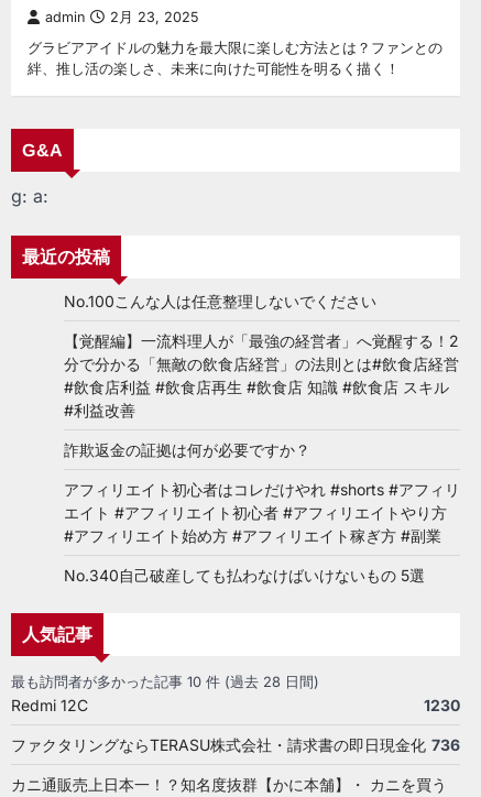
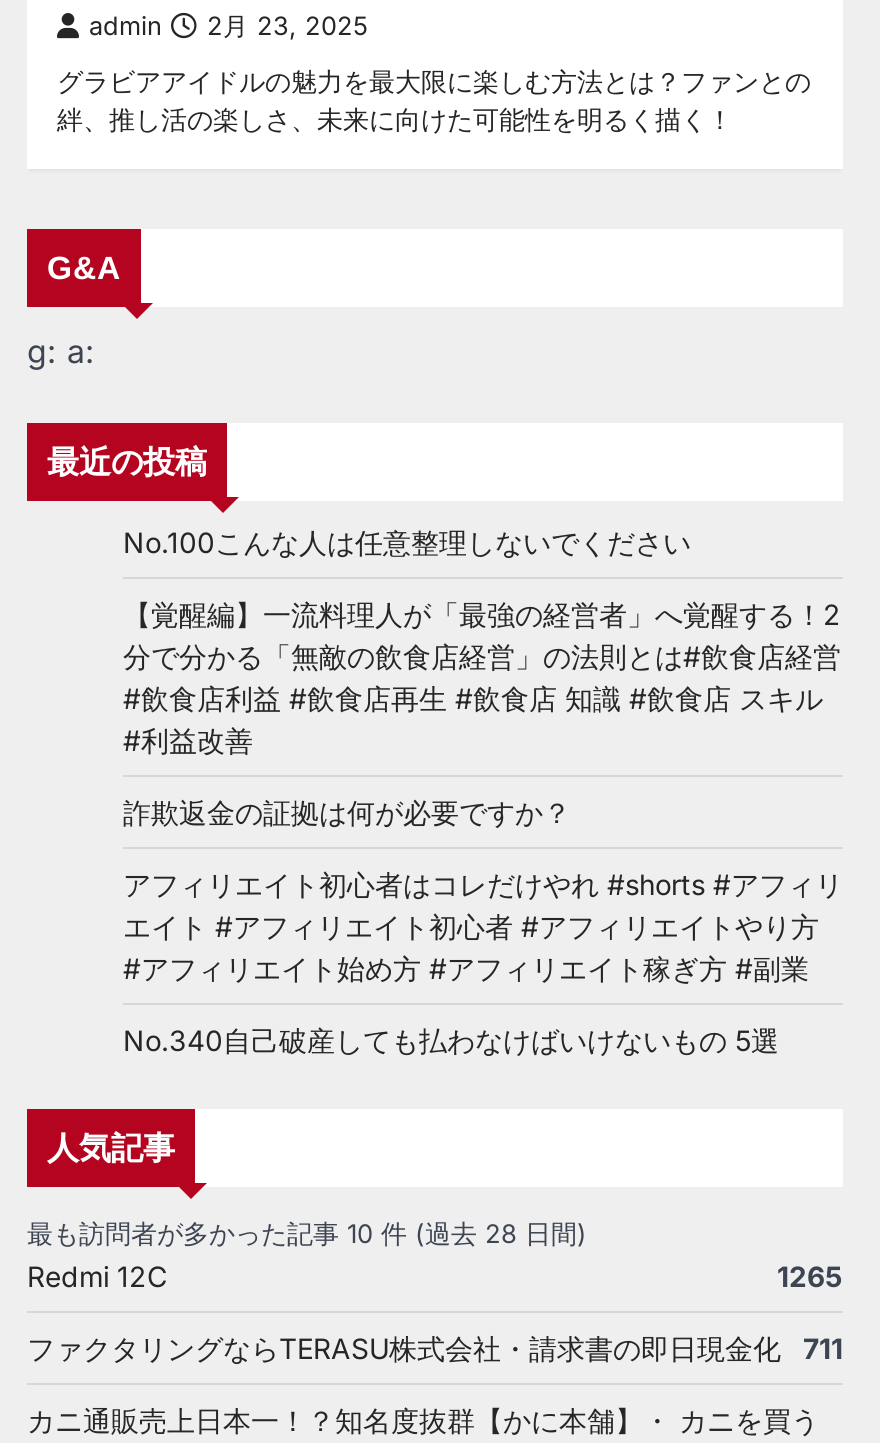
[424,696,460,715] 1230 -> [777,1260,843,1294] 1265
[11,736,460,755] ファクタリングならTERASU株式会社・請求書の即日現金化 736 -> [27,1332,843,1366] ファクタリングならTERASU株式会社・請求書の即日現金化 | 711

